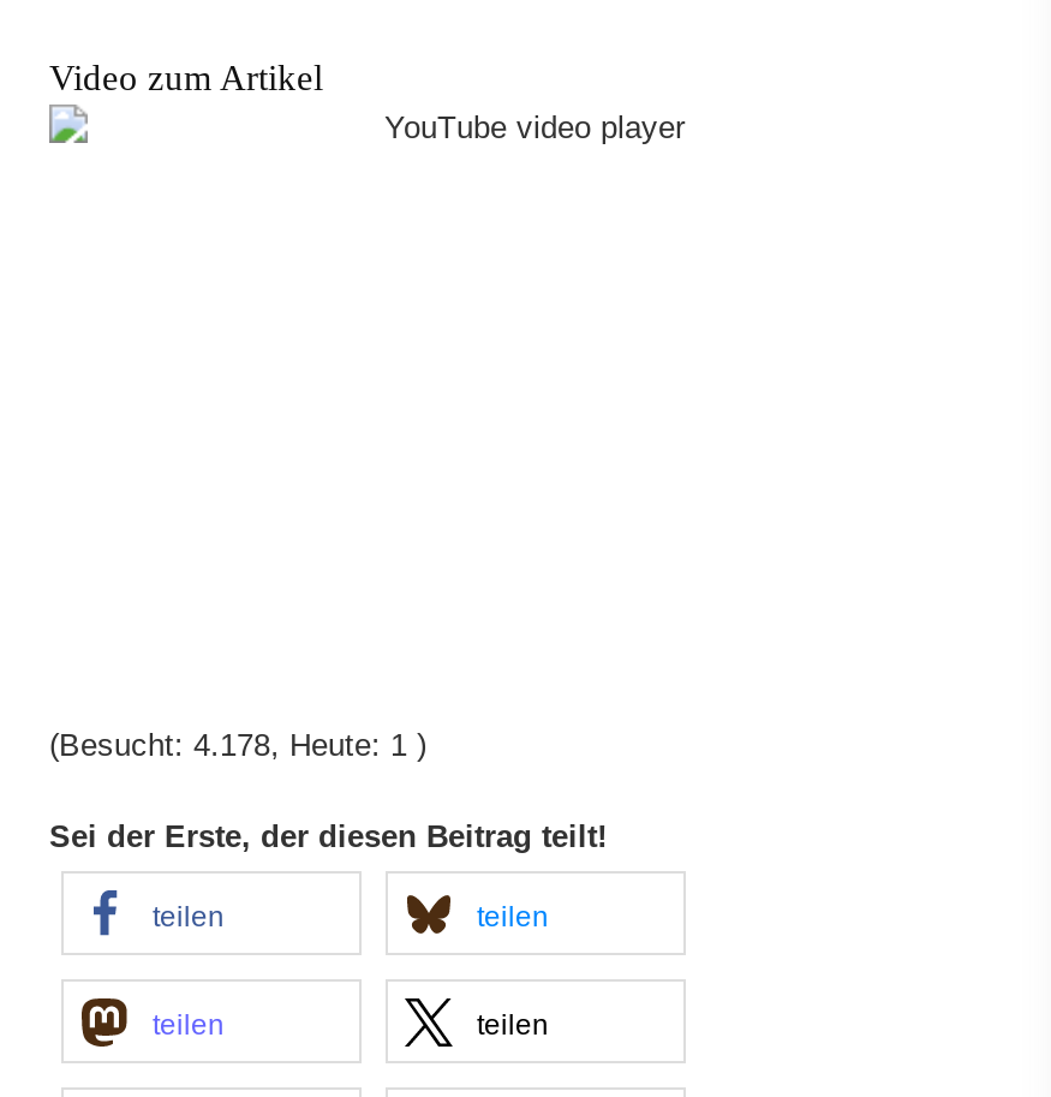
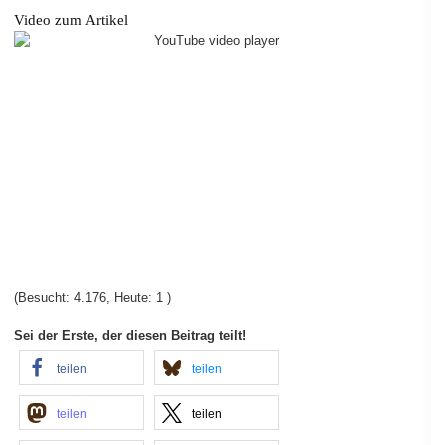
[49,726,426,762] (Besucht: 4.178, Heute: 1 ) -> [14,290,171,305] (Besucht: 4.176, Heute: 1 )

